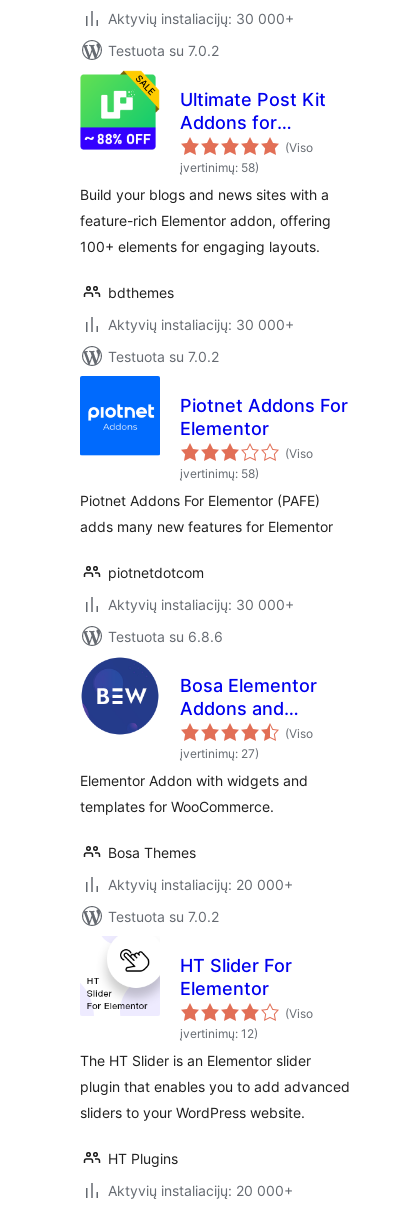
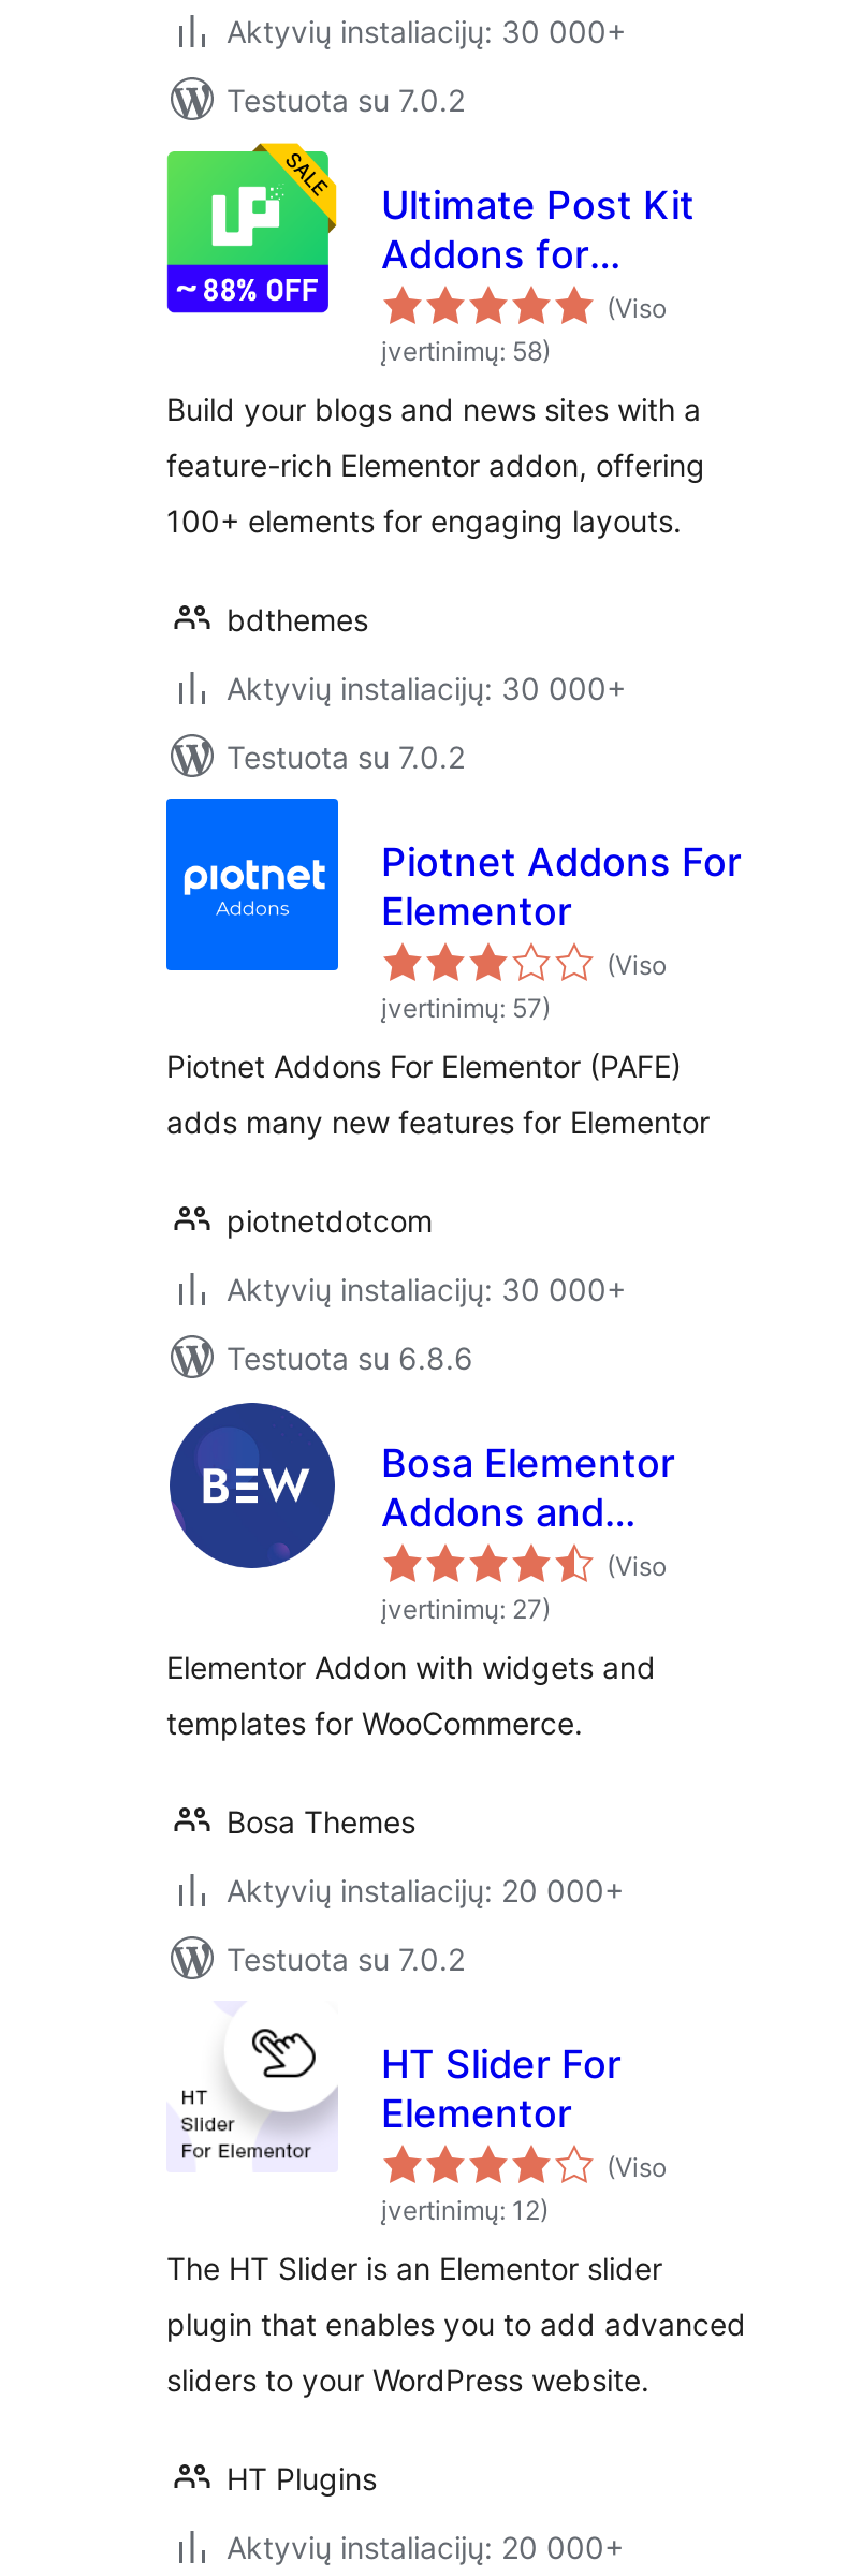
[180,466,259,481] įvertinimų: 58) -> [381,992,551,1024] įvertinimų: 57)

